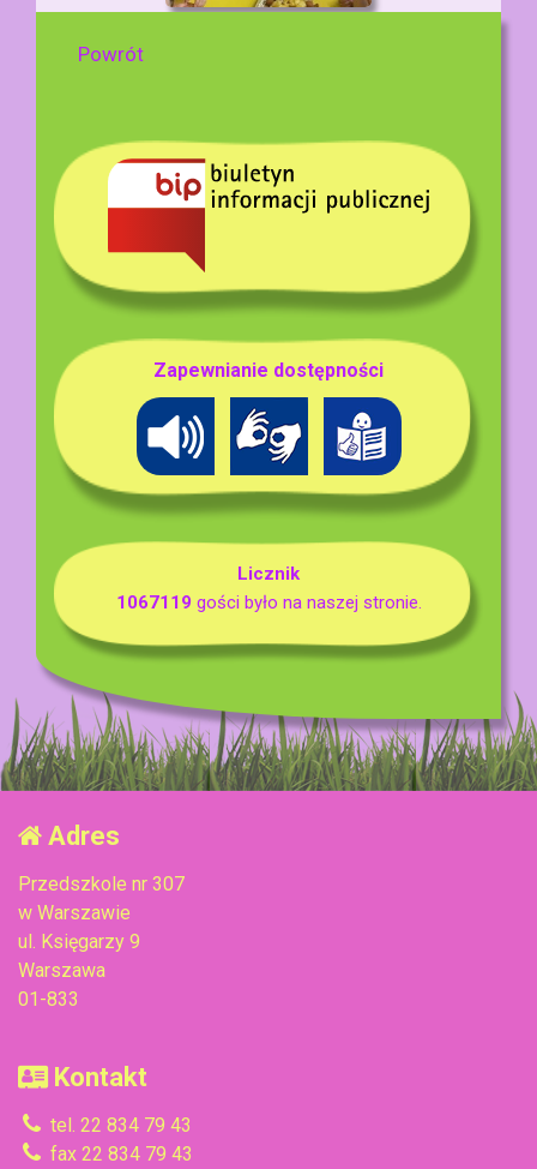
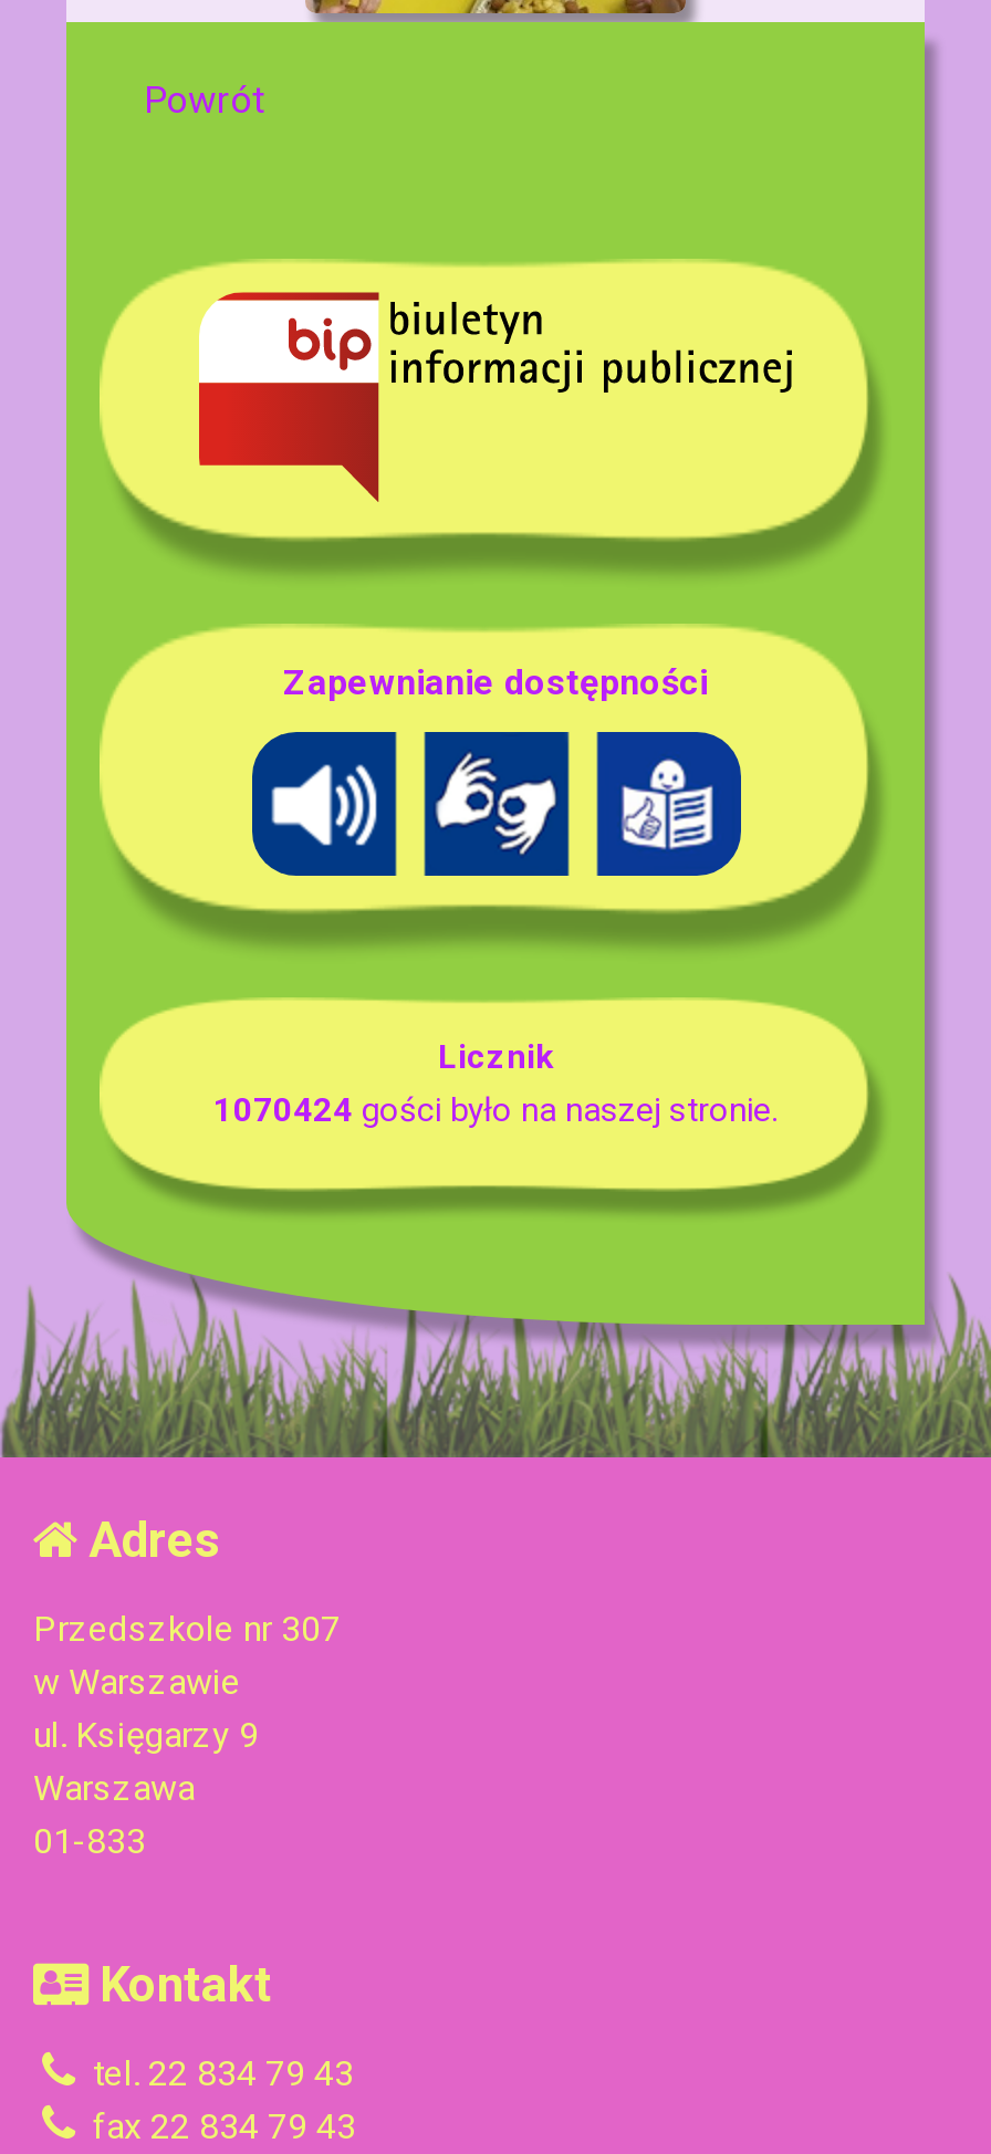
[116,592,421,613] 1067119 gości było na naszej stronie. -> [213,1090,778,1130] 1070424 gości było na naszej stronie.

